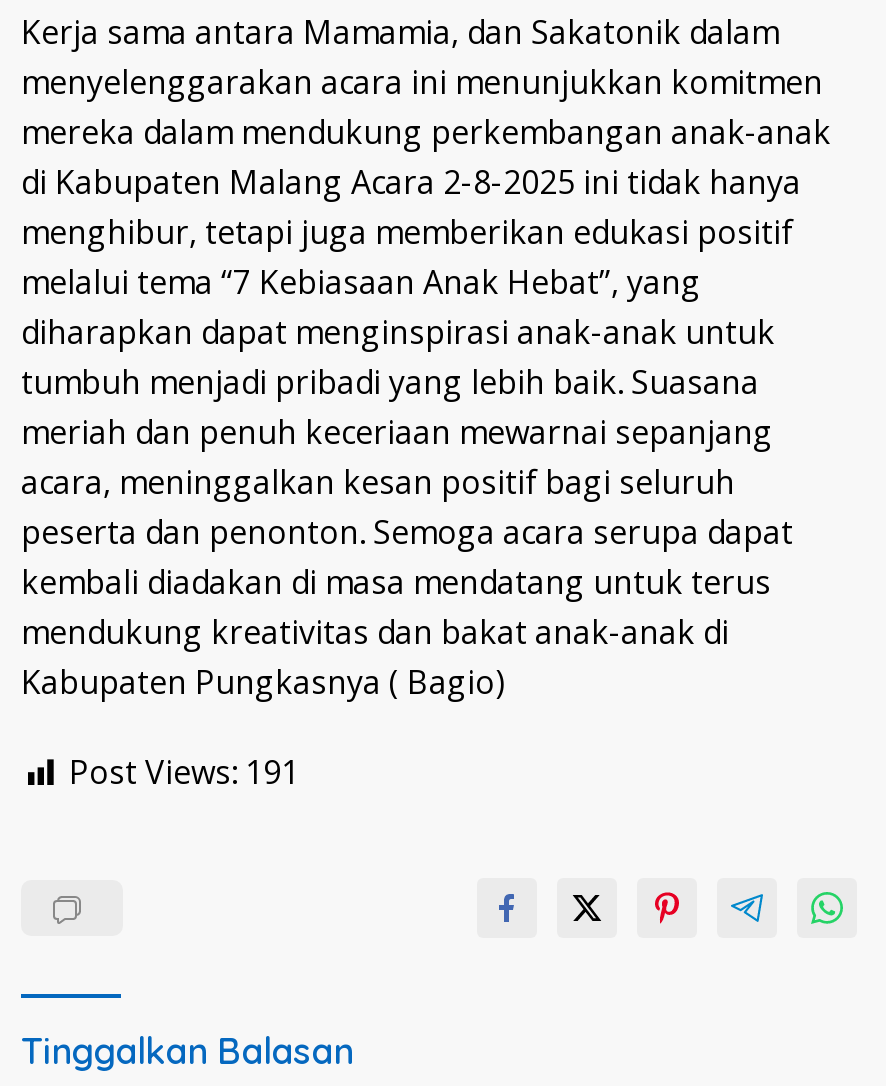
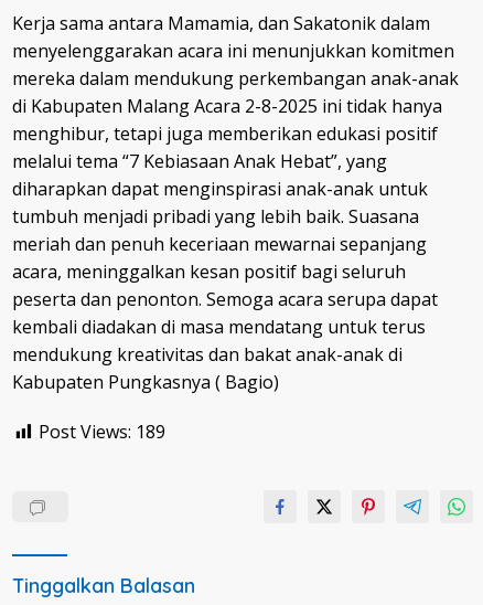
[69,750,299,794] Post Views: 191 -> [39,420,165,444] Post Views: 189

